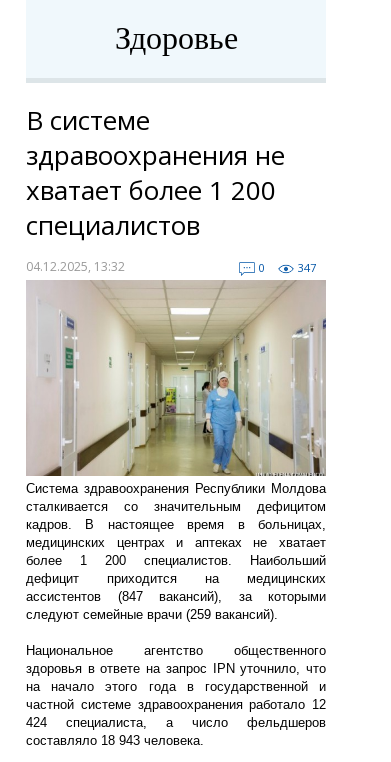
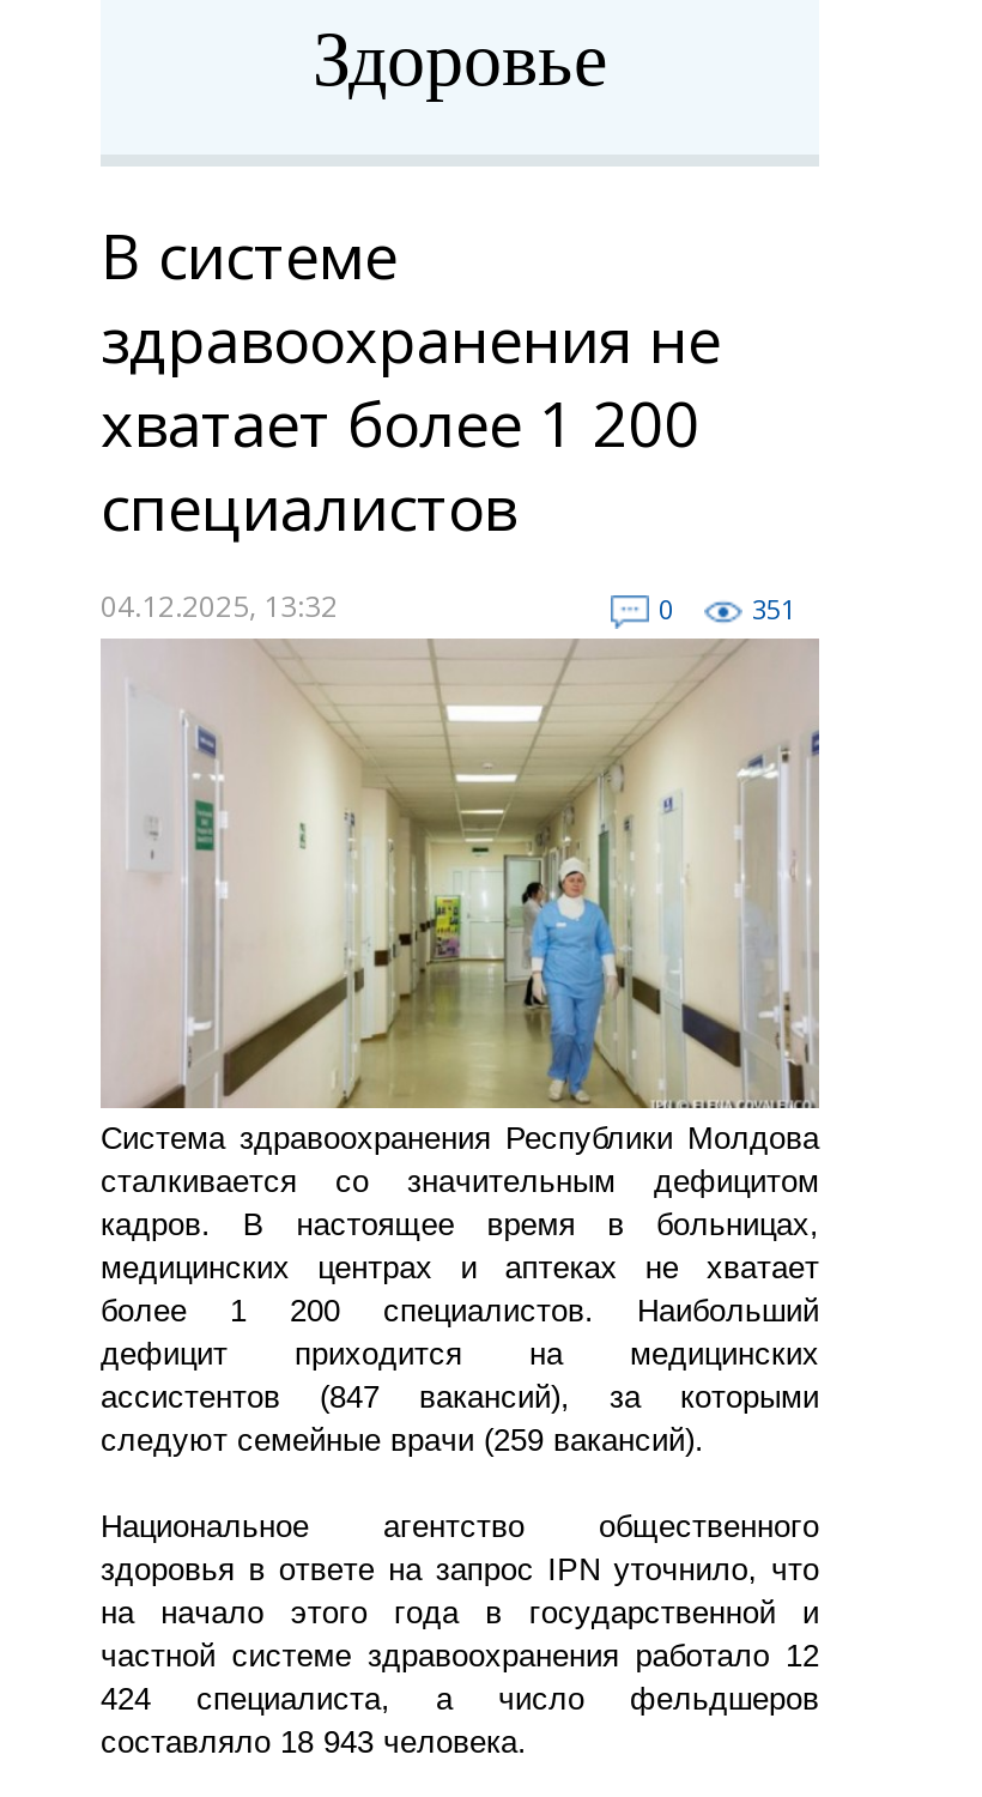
[298,260,316,275] 347 -> [752,591,795,627] 351

